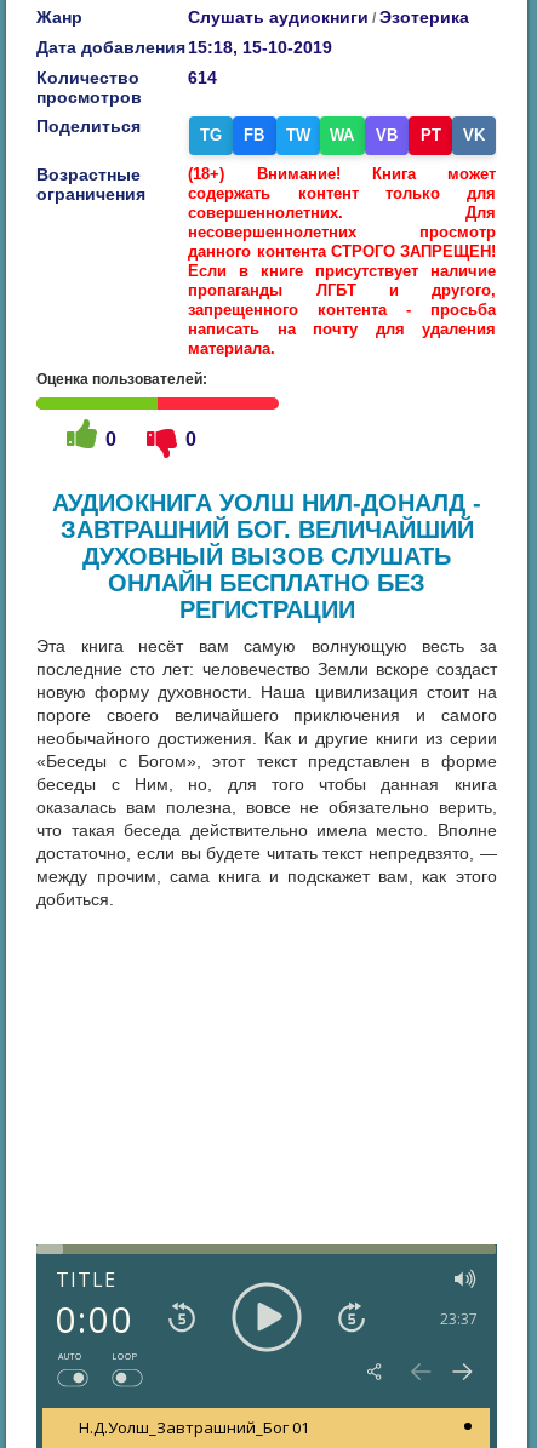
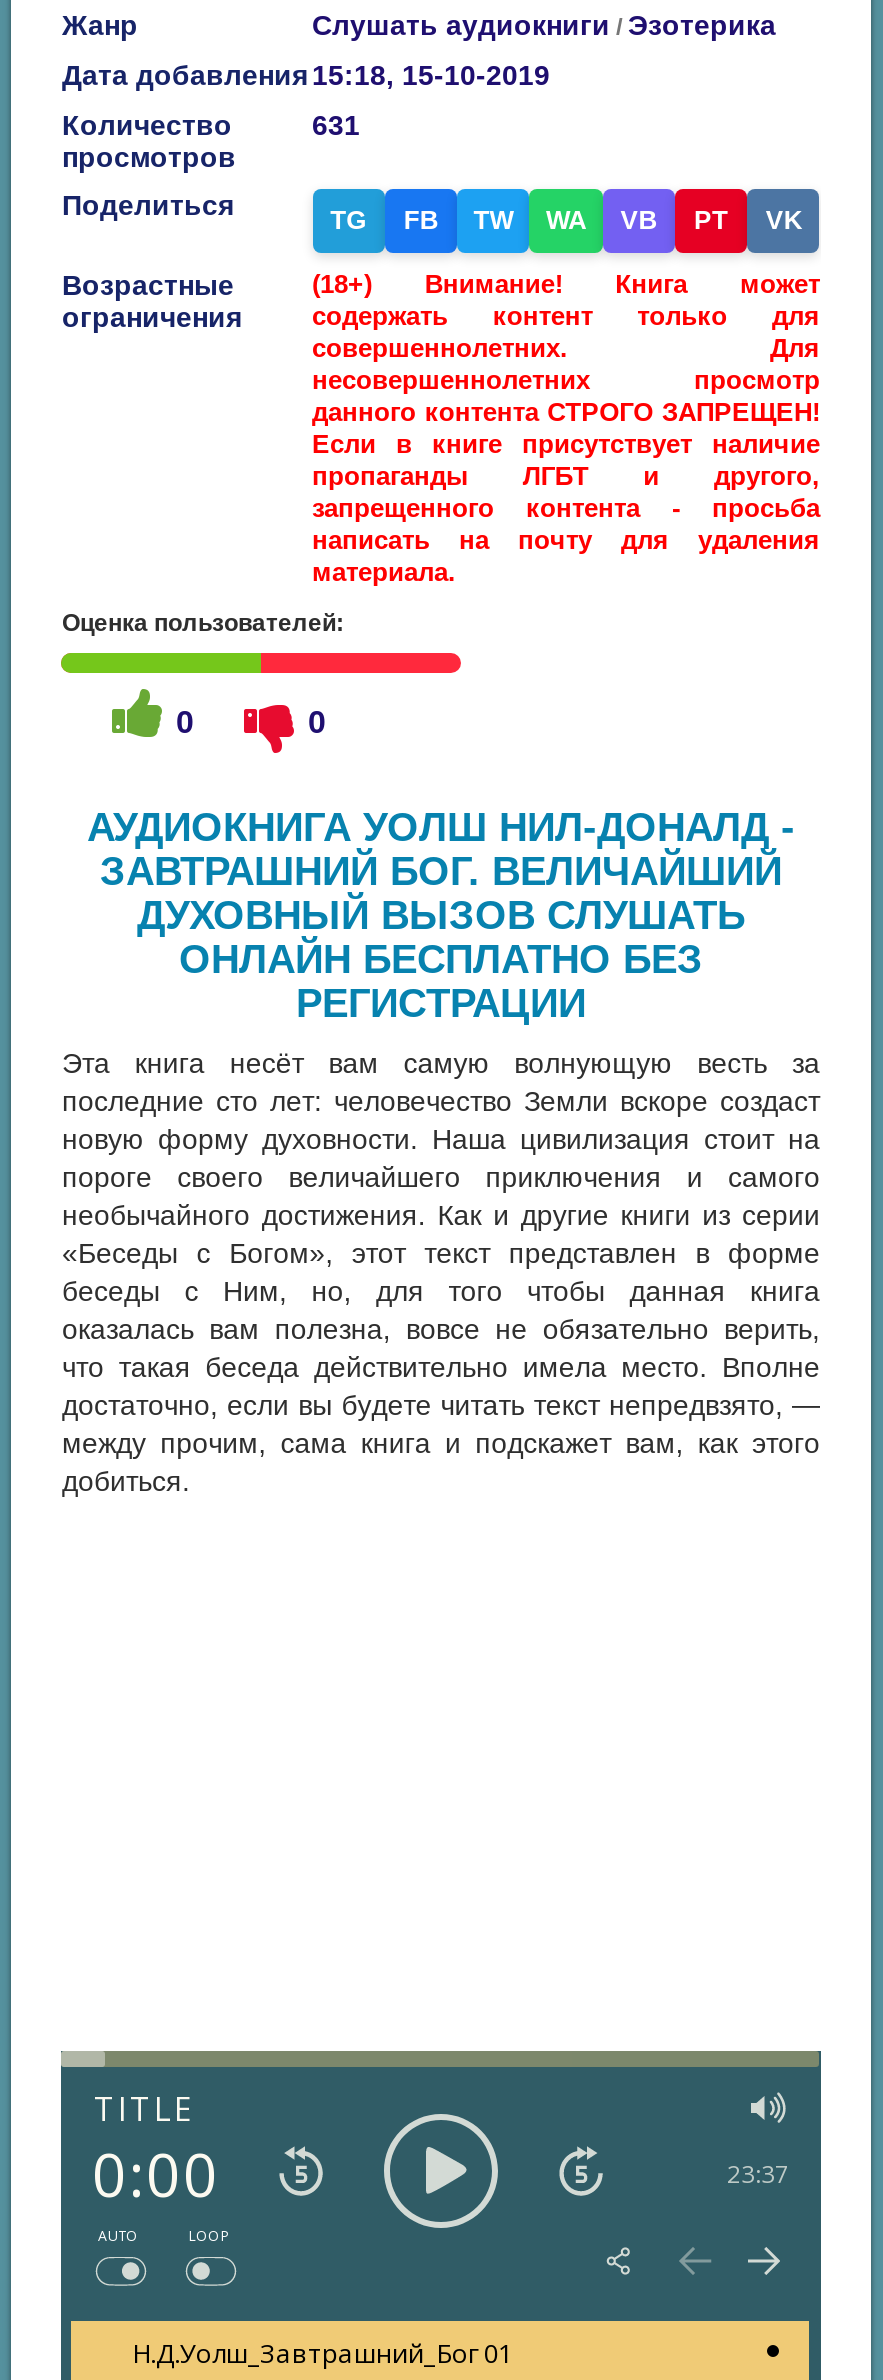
[188,67,218,87] 614 -> [312,108,360,140] 631

